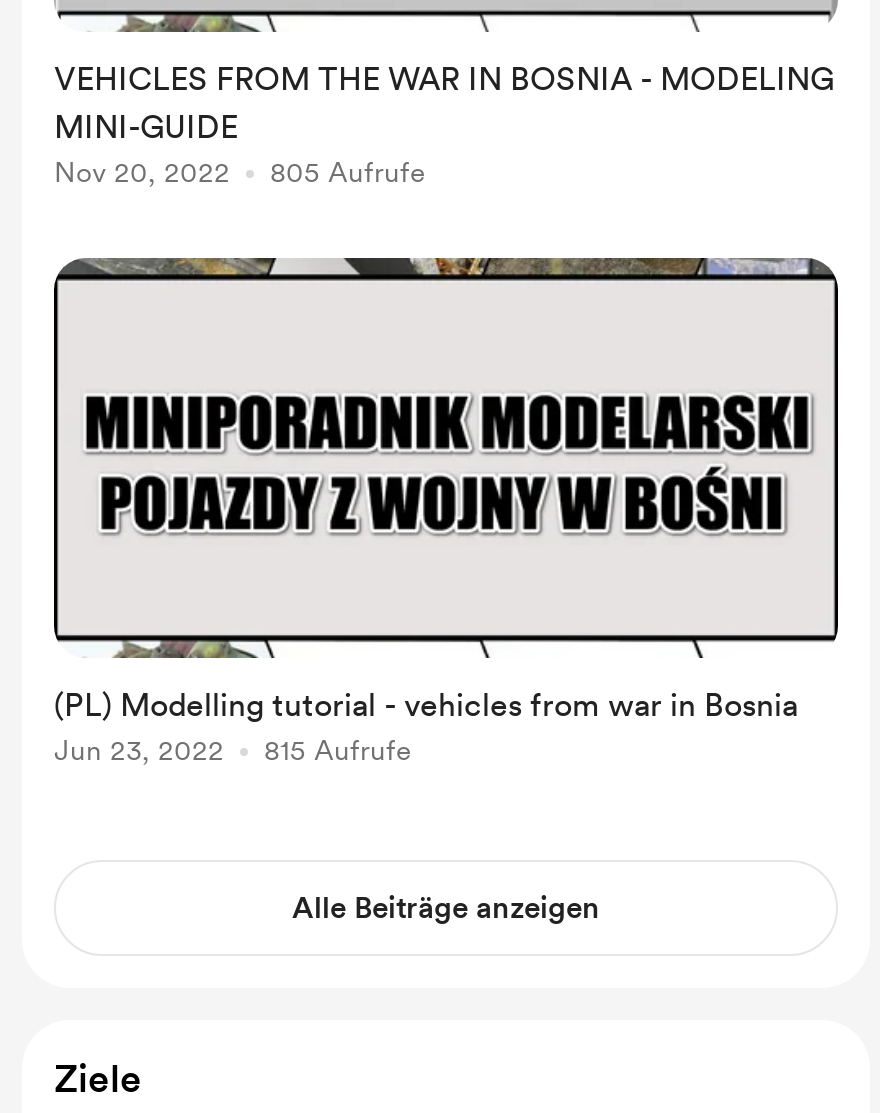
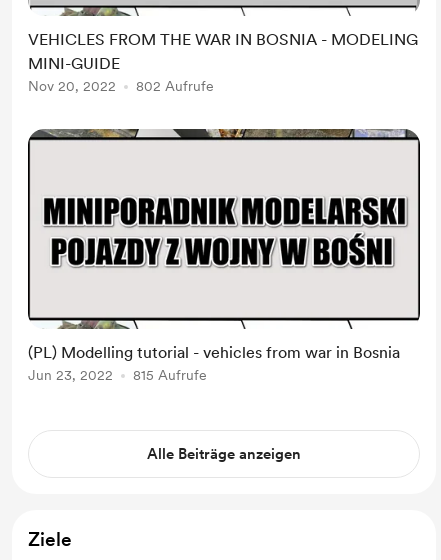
[54,156,426,188] Nov 20, 2022 805 Aufrufe -> [28,78,214,94] Nov 20, 2022 802 Aufrufe

